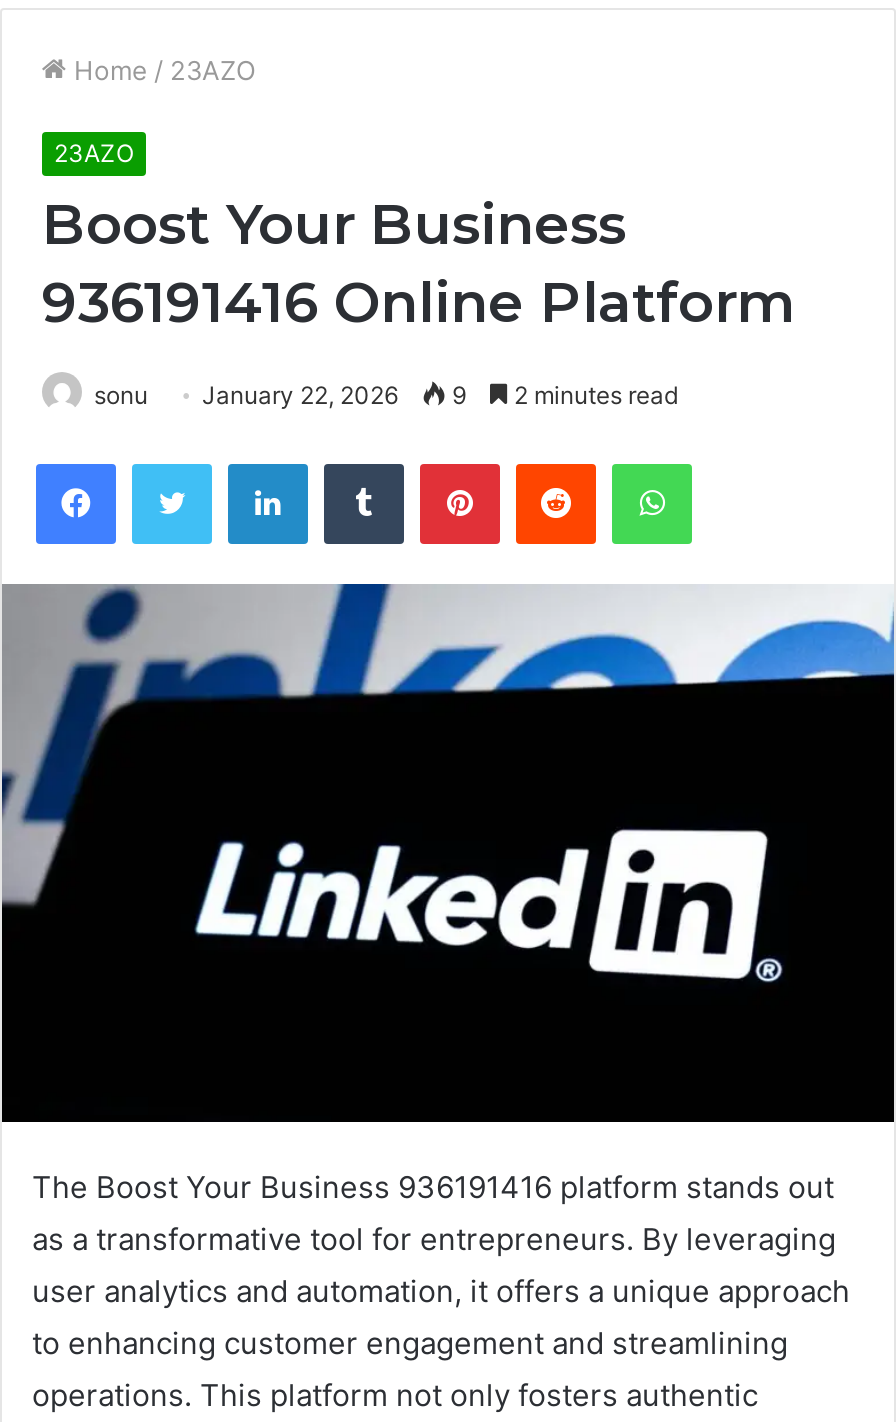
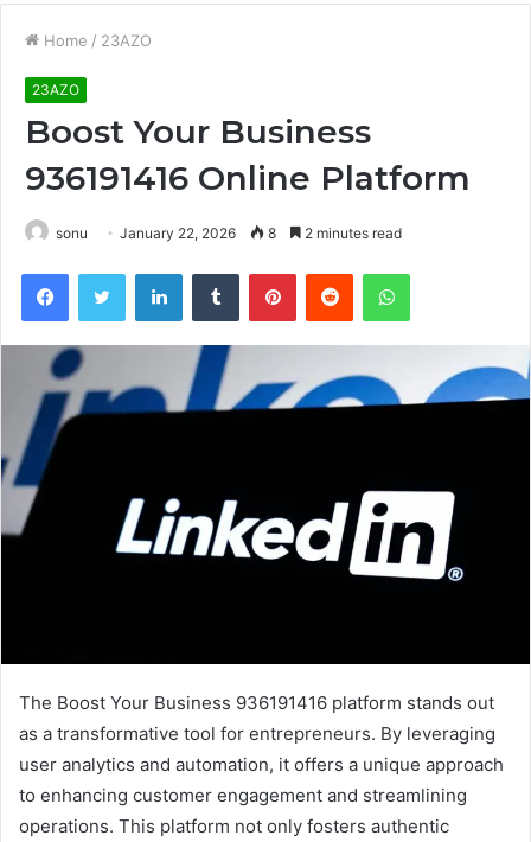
[94,380,678,410] sonu January 22, 2026 9 2 minutes read -> [56,224,402,242] sonu January 22, 2026 8 2 minutes read

